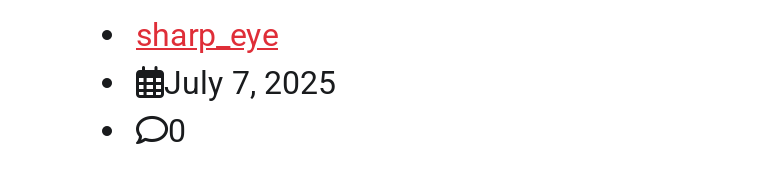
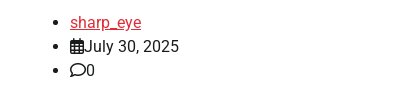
[164,64,336,102] July 7, 2025 -> [84,37,179,56] July 30, 2025

